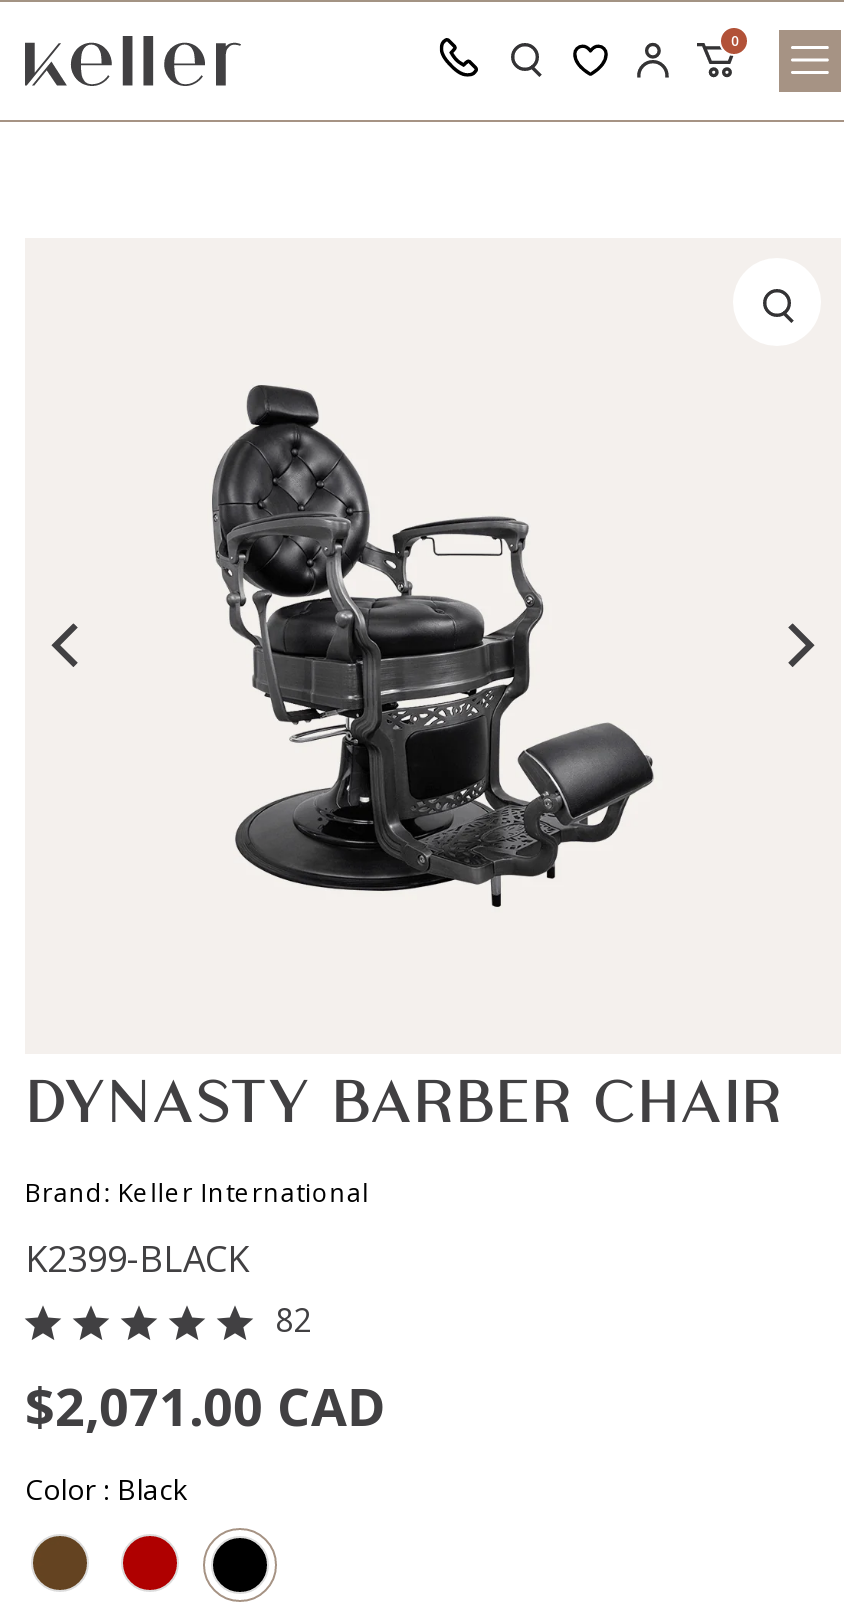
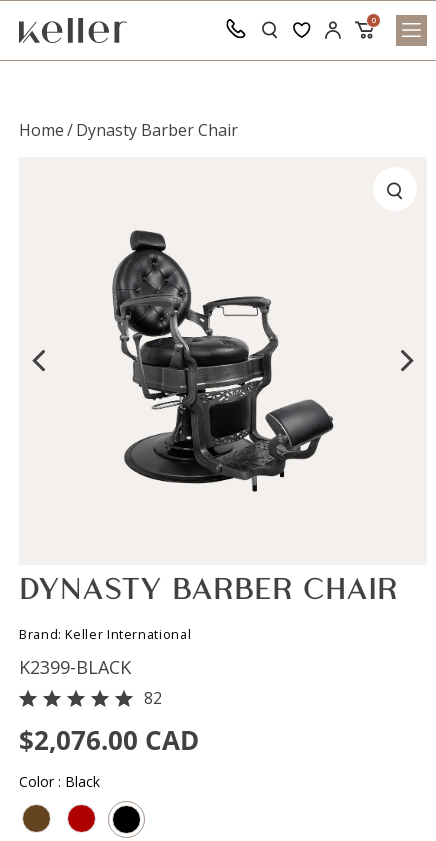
none -> [19,119,238,141] Home / Dynasty Barber Chair
[25,1369,385,1441] $2,071.00 CAD -> [19,722,199,758] $2,076.00 CAD

